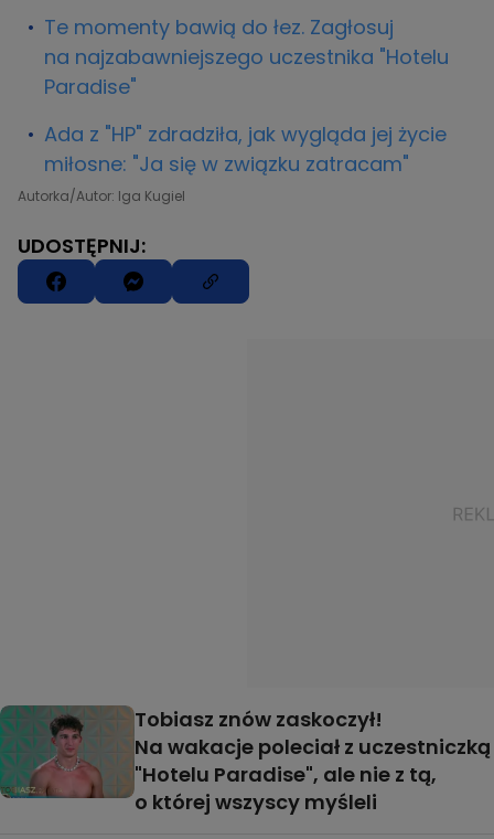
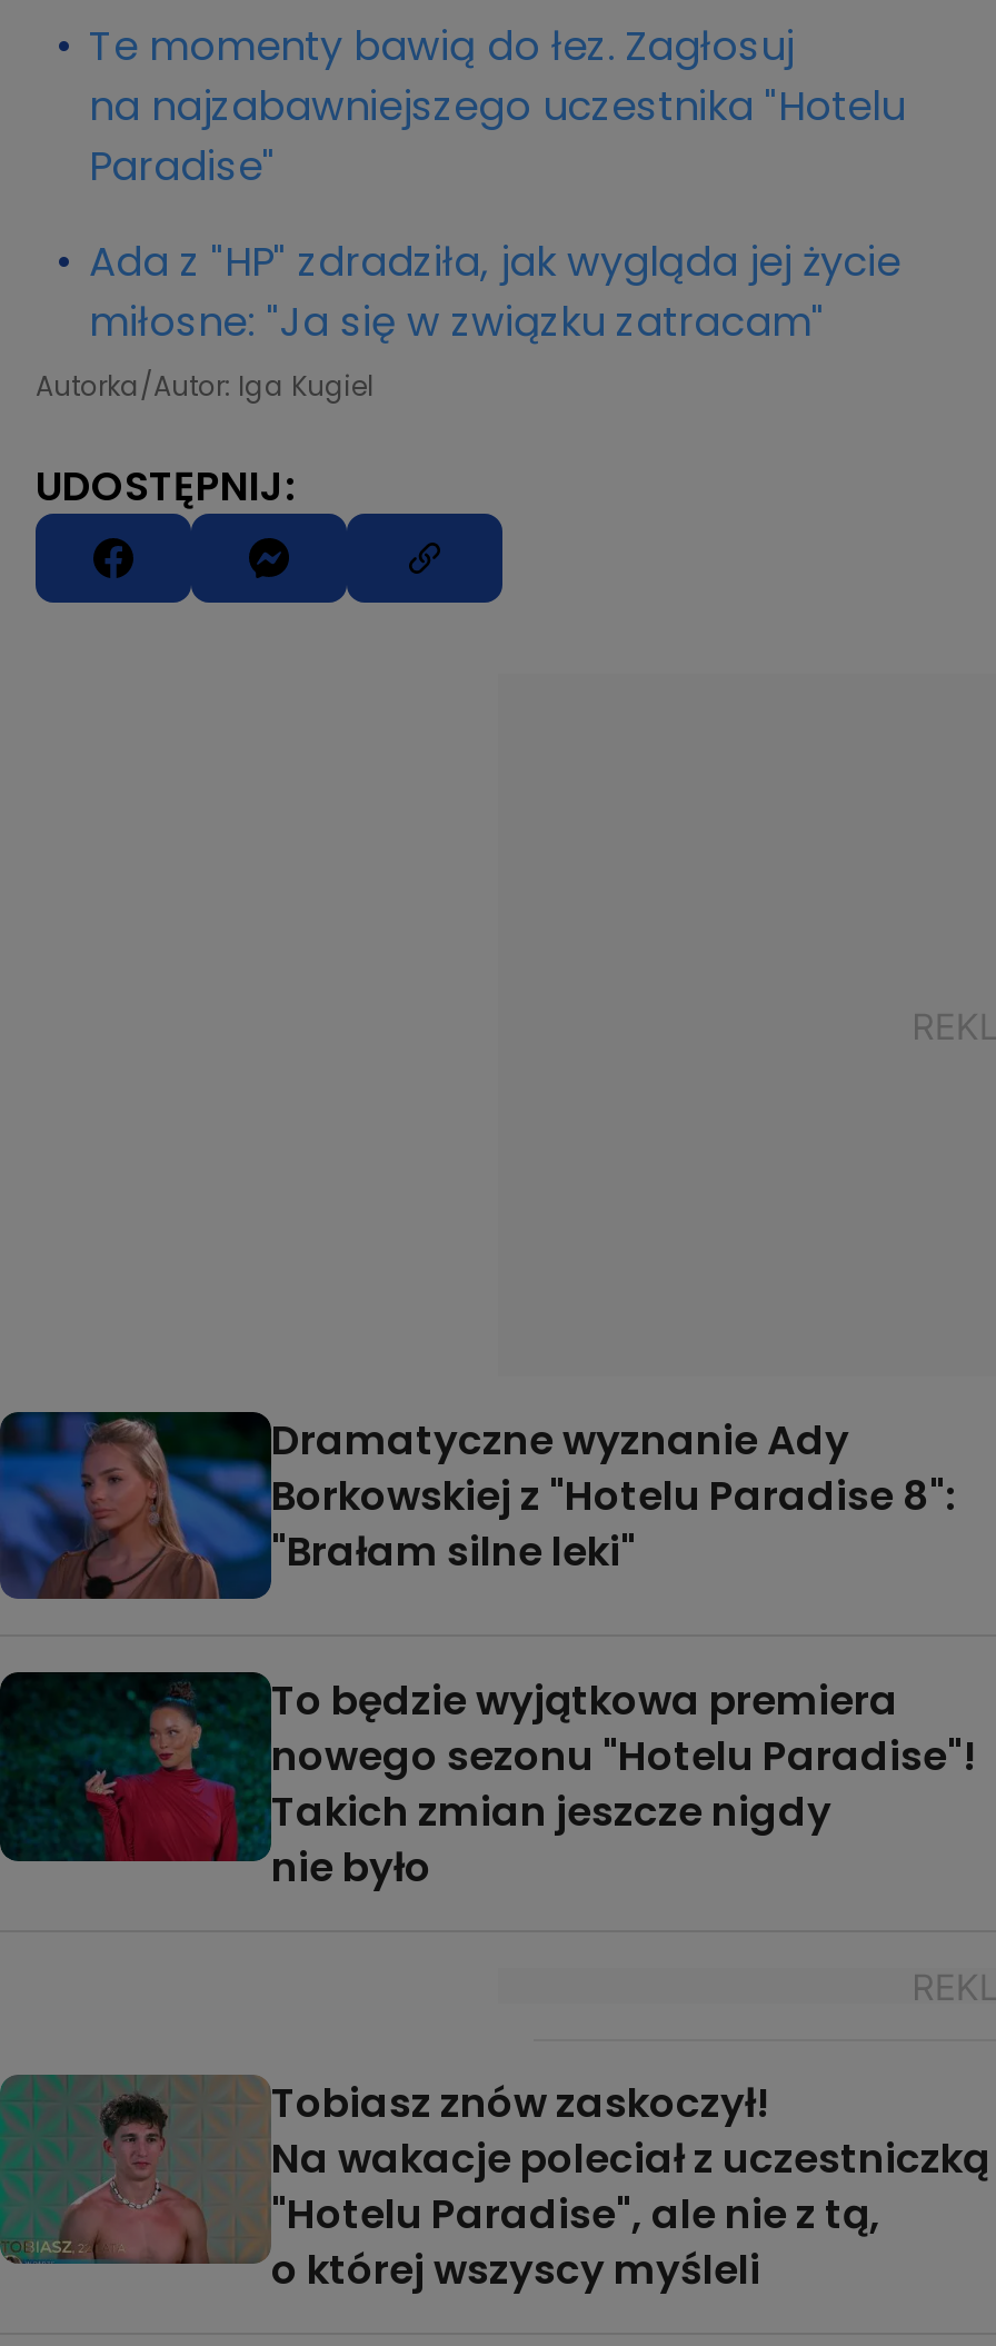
none -> [7,1410,978,1895] [image] | Dramatyczne wyznanie Ady | Borkowskiej z "Hotelu Paradise 8": | "Brałam silne leki" | To będzie wyjątkowa premiera | nowego sezonu "Hotelu Paradise"! | Takich zmian jeszcze nigdy | nie było
none -> [7,1670,240,1863] [image]

